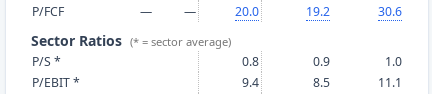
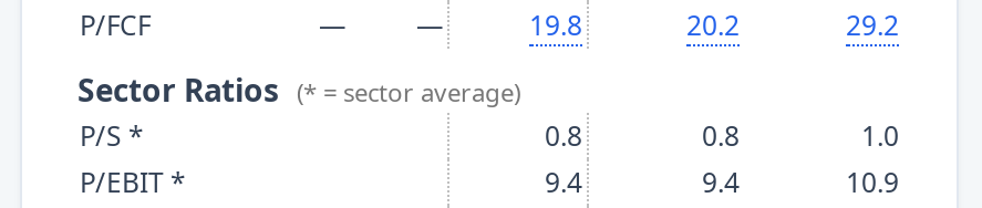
[235,3,259,20] 20.0 -> [529,7,582,44] 19.8
[306,3,330,20] 19.2 -> [686,7,740,44] 20.2
[378,3,402,20] 30.6 -> [846,7,899,44] 29.2
[313,53,330,70] 0.9 -> [702,117,740,155] 0.8
[313,74,330,91] 8.5 -> [702,164,740,201] 9.4
[378,74,402,91] 11.1 -> [846,164,899,201] 10.9

